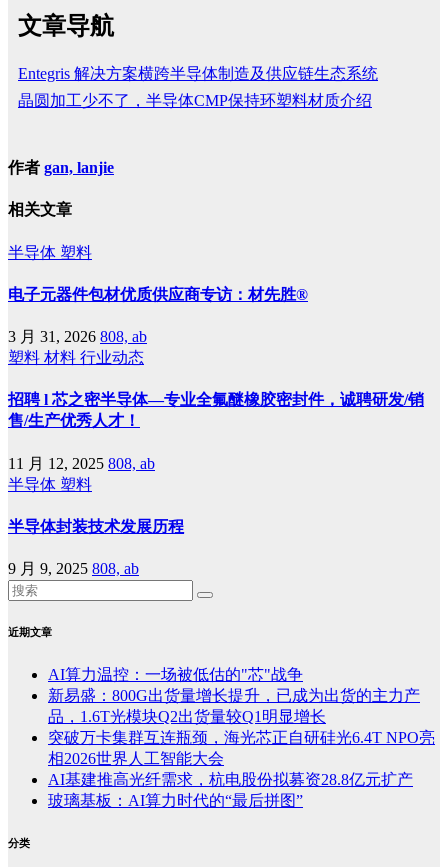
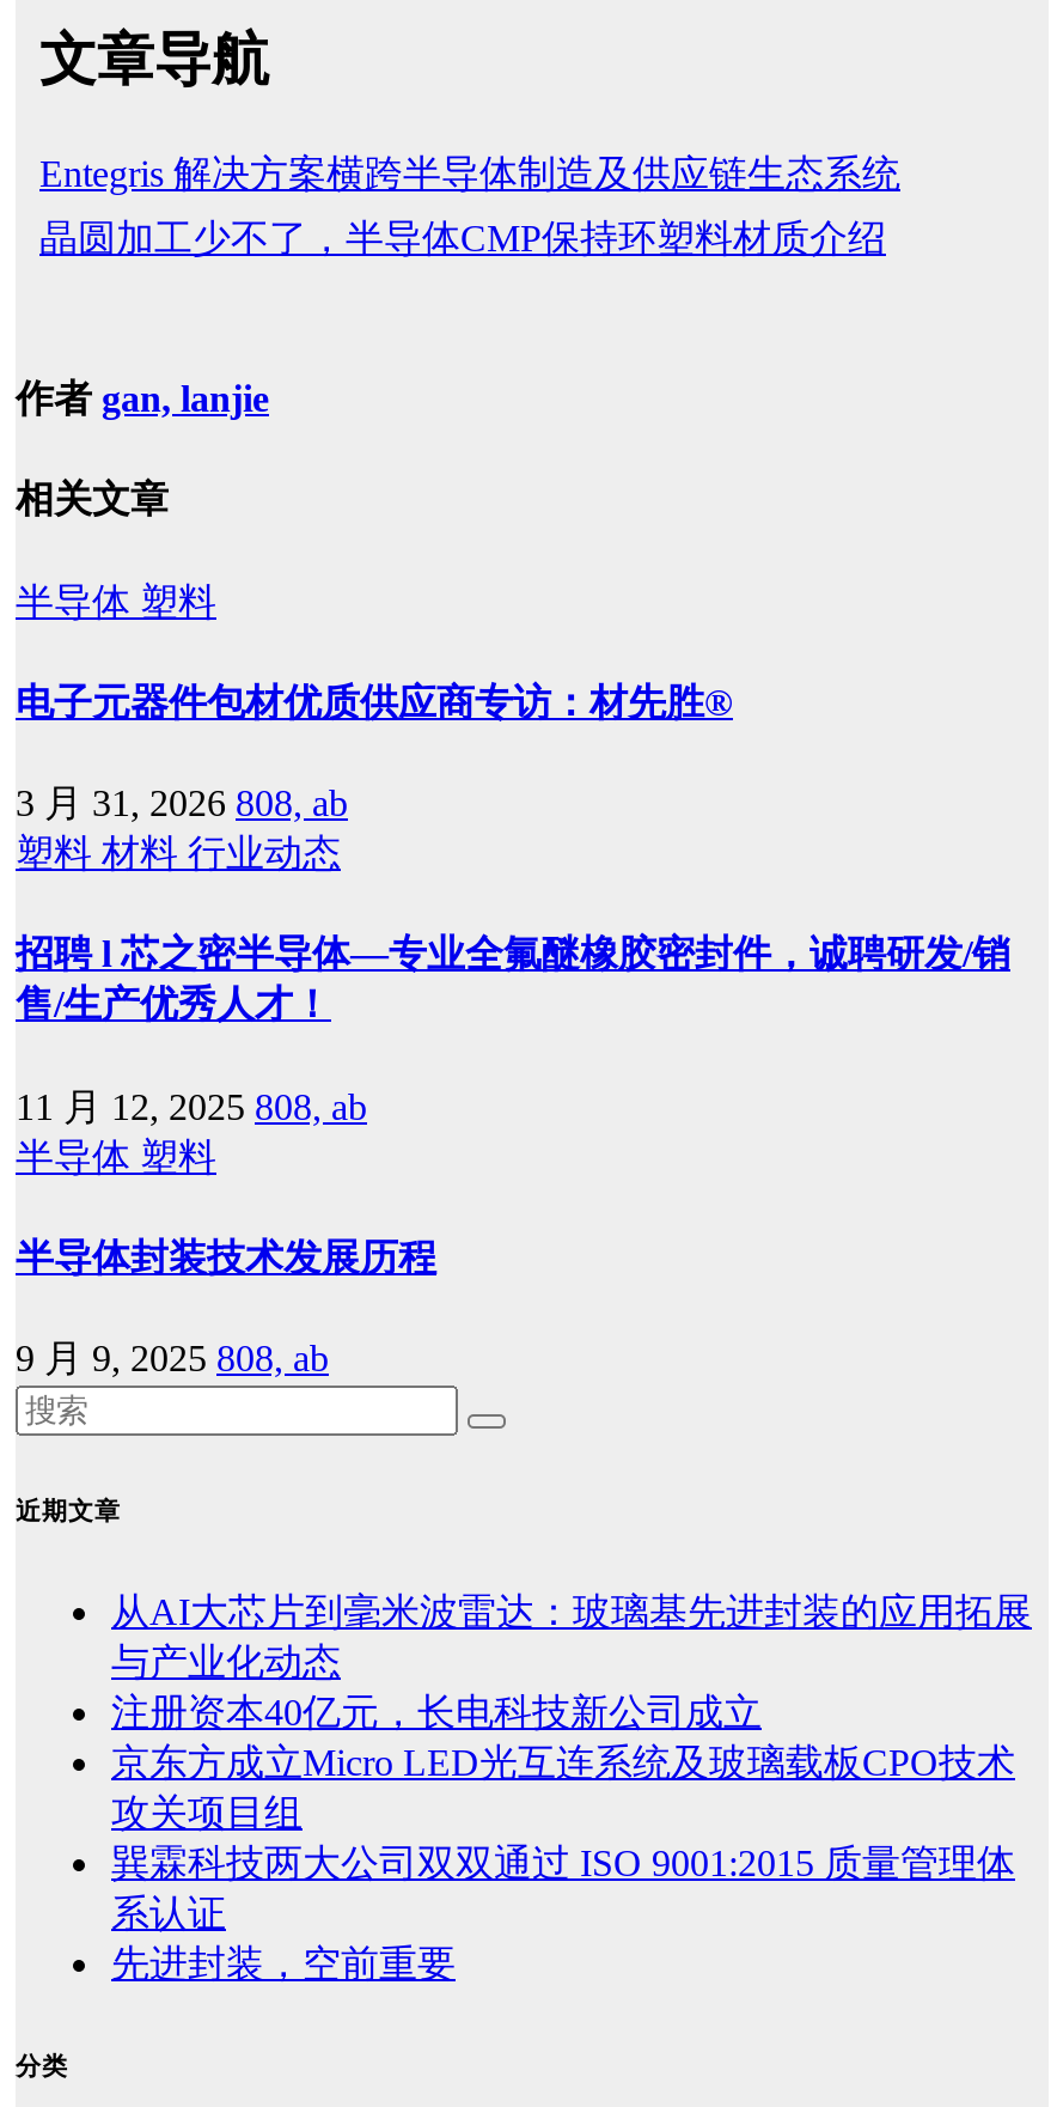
[48,666,435,809] AI算力温控：一场被低估的"芯"战争 | 新易盛：800G出货量增长提升，已成为出货的主力产 | 品，1.6T光模块Q2出货量较Q1明显增长 | 突破万卡集群互连瓶颈，海光芯正自研硅光6.4T NPO亮 | 相2026世界人工智能大会 | AI基建推高光纤需求，杭电股份拟募资28.8亿元扩产 | 玻璃基板：AI算力时代的“最后拼图” -> [111,1592,1032,1984] 从AI大芯片到毫米波雷达：玻璃基先进封装的应用拓展 | 与产业化动态 | 注册资本40亿元，长电科技新公司成立 | 京东方成立Micro LED光互连系统及玻璃载板CPO技术 | 攻关项目组 | 巽霖科技两大公司双双通过 ISO 9001:2015 质量管理体 | 系认证 | 先进封装，空前重要

